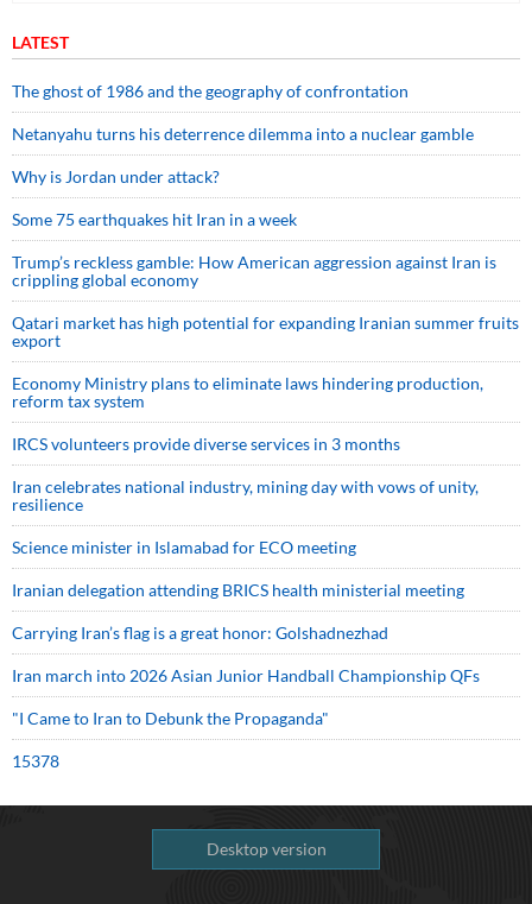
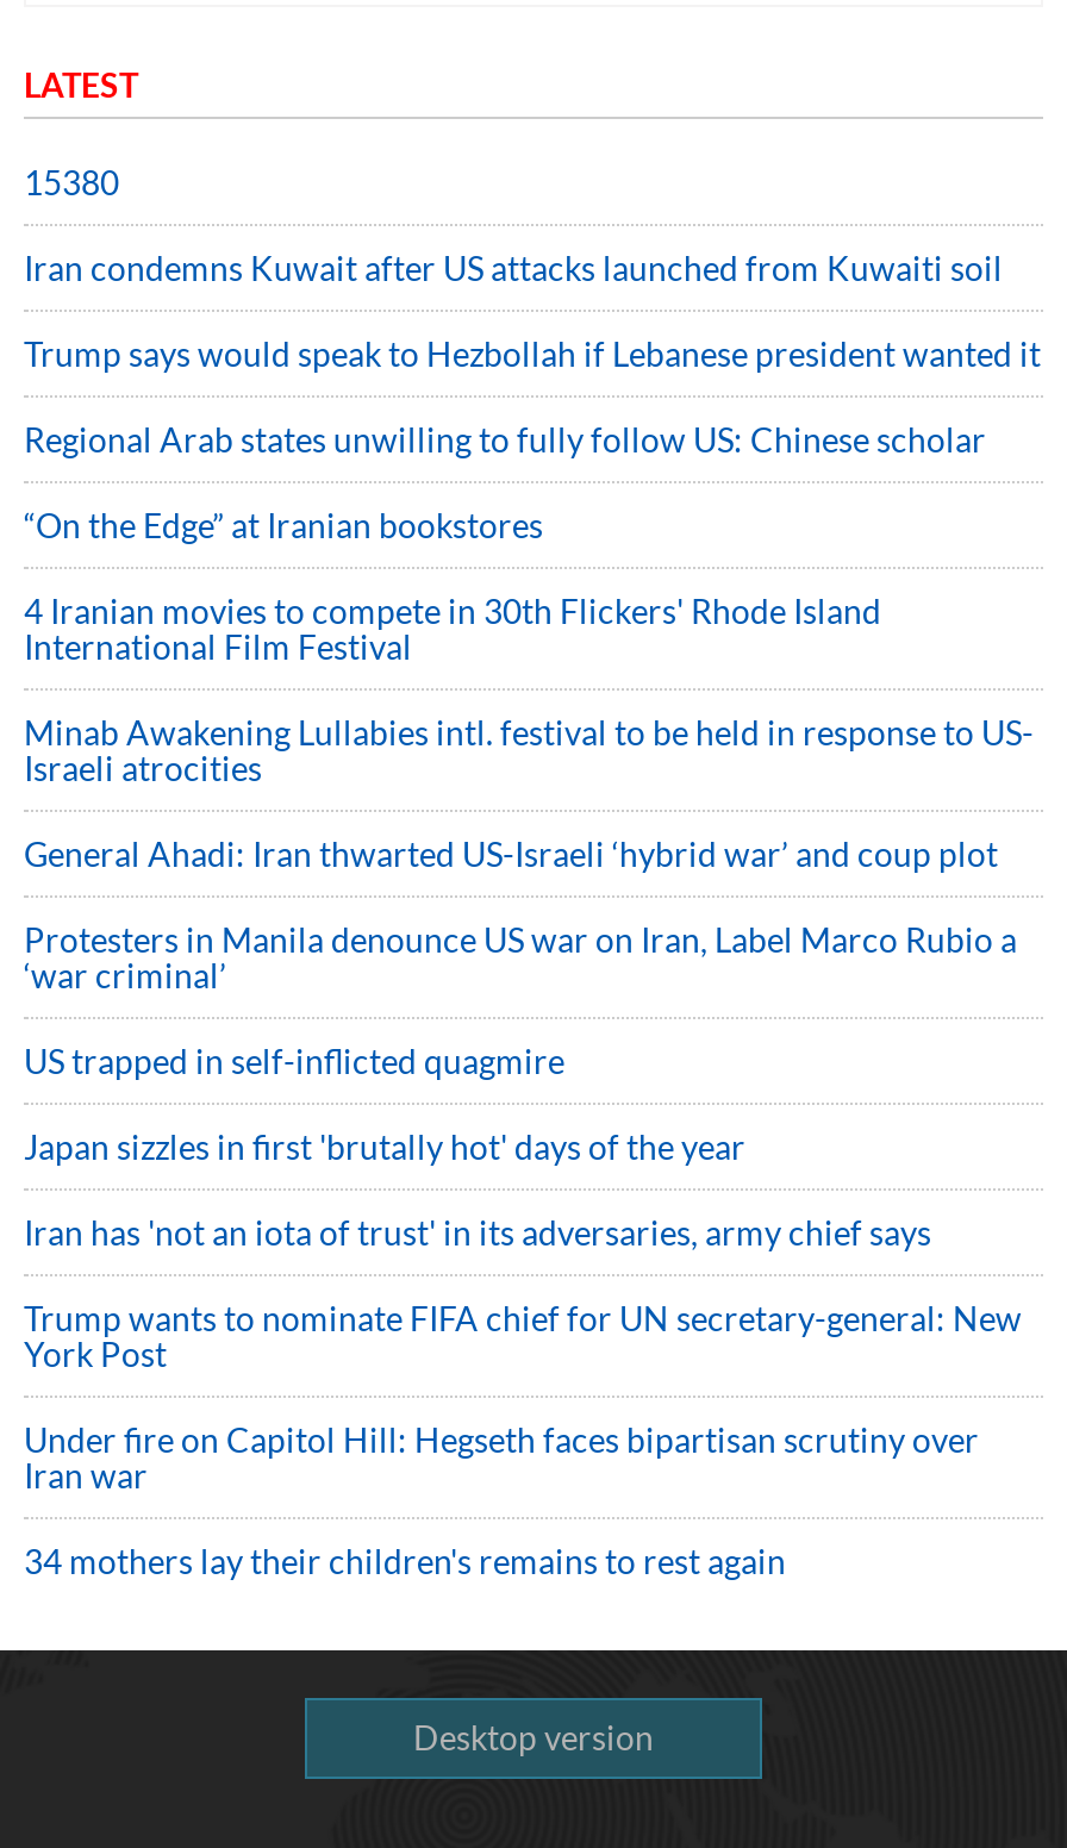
[12,81,408,101] The ghost of 1986 and the geography of confrontation -> [24,163,119,203] 15380
[12,124,474,144] Netanyahu turns his deterrence dilemma into a nuclear gamble -> [24,248,1003,289] Iran condemns Kuwait after US attacks launched from Kuwaiti soil
[12,167,220,187] Why is Jordan under attack? -> [24,334,1041,375] Trump says would speak to Hezbollah if Lebanese president wanted it
[12,209,297,230] Some 75 earthquakes hit Iran in a week -> [24,420,986,460] Regional Arab states unwilling to fully follow US: Chinese scholar
[12,252,496,290] Trump’s reckless gamble: How American aggression against Iran is | crippling global economy -> [24,506,543,546] “On the Edge” at Iranian bookstores
[12,313,519,351] Qatari market has high potential for expanding Iranian summer fruits | export -> [24,591,881,668] 4 Iranian movies to compete in 30th Flickers' Rhode Island | International Film Festival
[12,373,483,411] Economy Ministry plans to eliminate laws hindering production, | reform tax system -> [24,713,1034,789] Minab Awakening Lullabies intl. festival to be held in response to US- | Israeli atrocities
[12,434,400,454] IRCS volunteers provide diverse services in 3 months -> [24,834,998,875] General Ahadi: Iran thwarted US-Israeli ‘hybrid war’ and coup plot
[12,477,479,515] Iran celebrates national industry, mining day with vows of unity, | resilience -> [24,920,1017,996] Protesters in Manila denounce US war on Iran, Label Marco Rubio a | ‘war criminal’
[12,537,356,557] Science minister in Islamabad for ECO meeting -> [24,1041,572,1082] US trapped in self-inflicted quagmire
[12,580,464,600] Iranian delegation attending BRICS health ministerial meeting -> [24,1127,745,1168] Japan sizzles in first 'brutally hot' days of the year
[12,623,388,643] Carrying Iran’s flag is a great honor: Golshadnezhad -> [24,1213,938,1253] Iran has 'not an iota of trust' in its adversaries, army chief says
[12,666,480,686] Iran march into 2026 Asian Junior Handball Championship QFs -> [24,1299,1022,1375] Trump wants to nominate FIFA chief for UN secretary-general: New | York Post
[12,708,329,729] "I Came to Iran to Debunk the Propaganda" -> [24,1420,979,1496] Under fire on Capitol Hill: Hegseth faces bipartisan scrutiny over | Iran war
[12,751,59,771] 15378 -> [24,1542,786,1582] 34 mothers lay their children's remains to rest again

